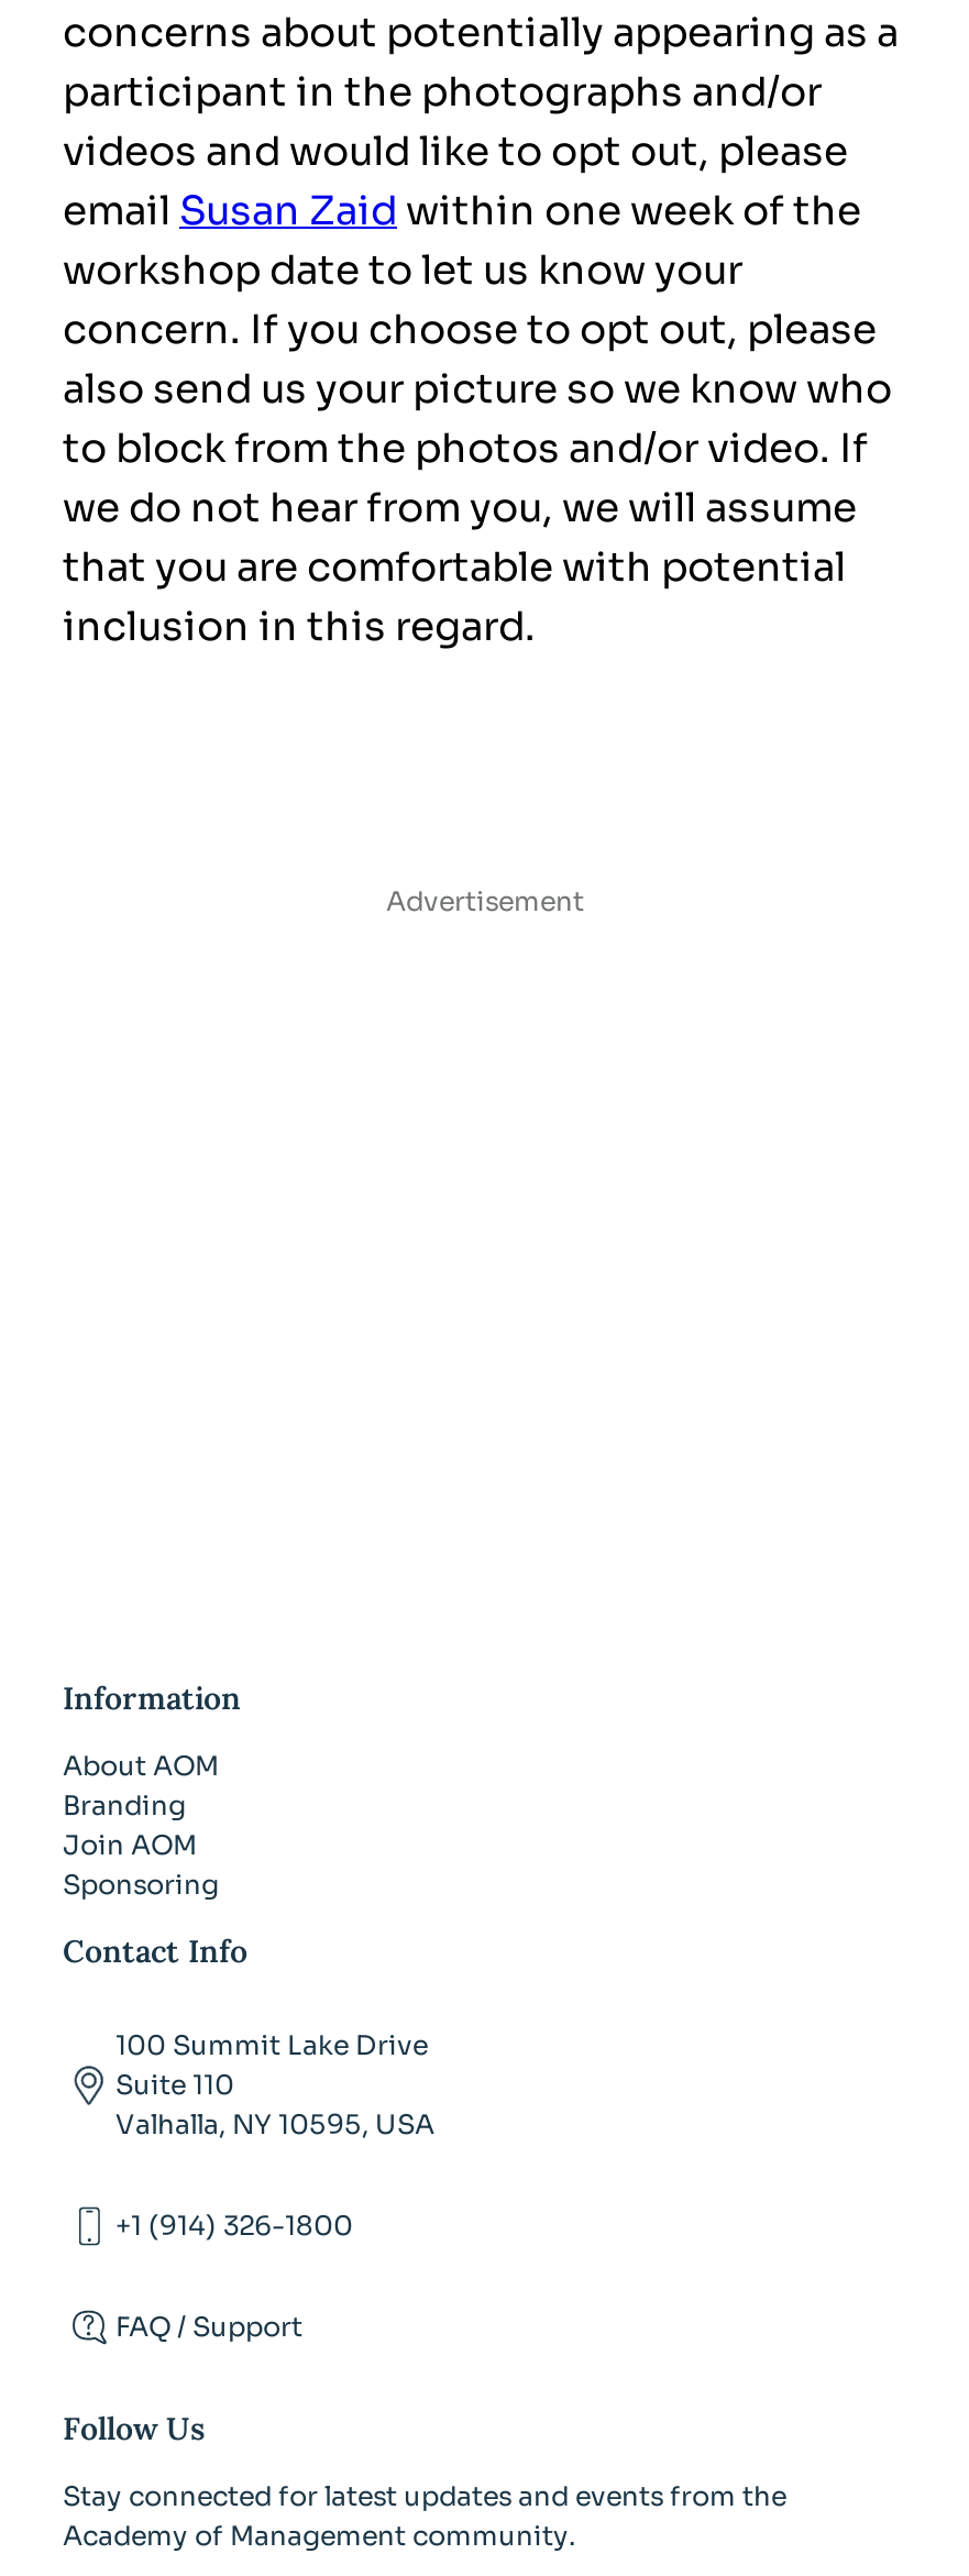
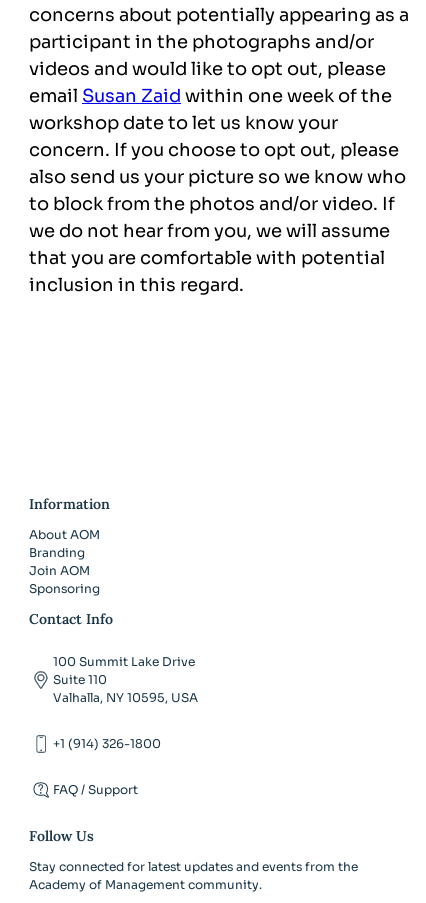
[386,885,584,920] Advertisement -> none

